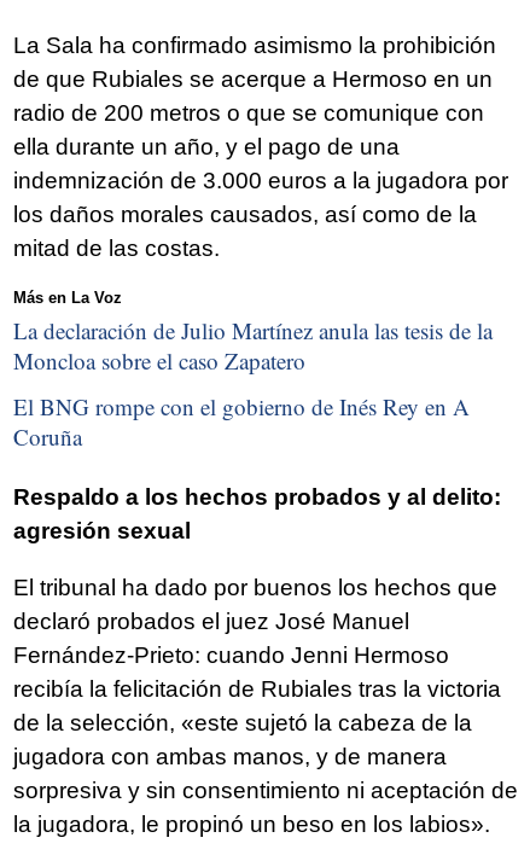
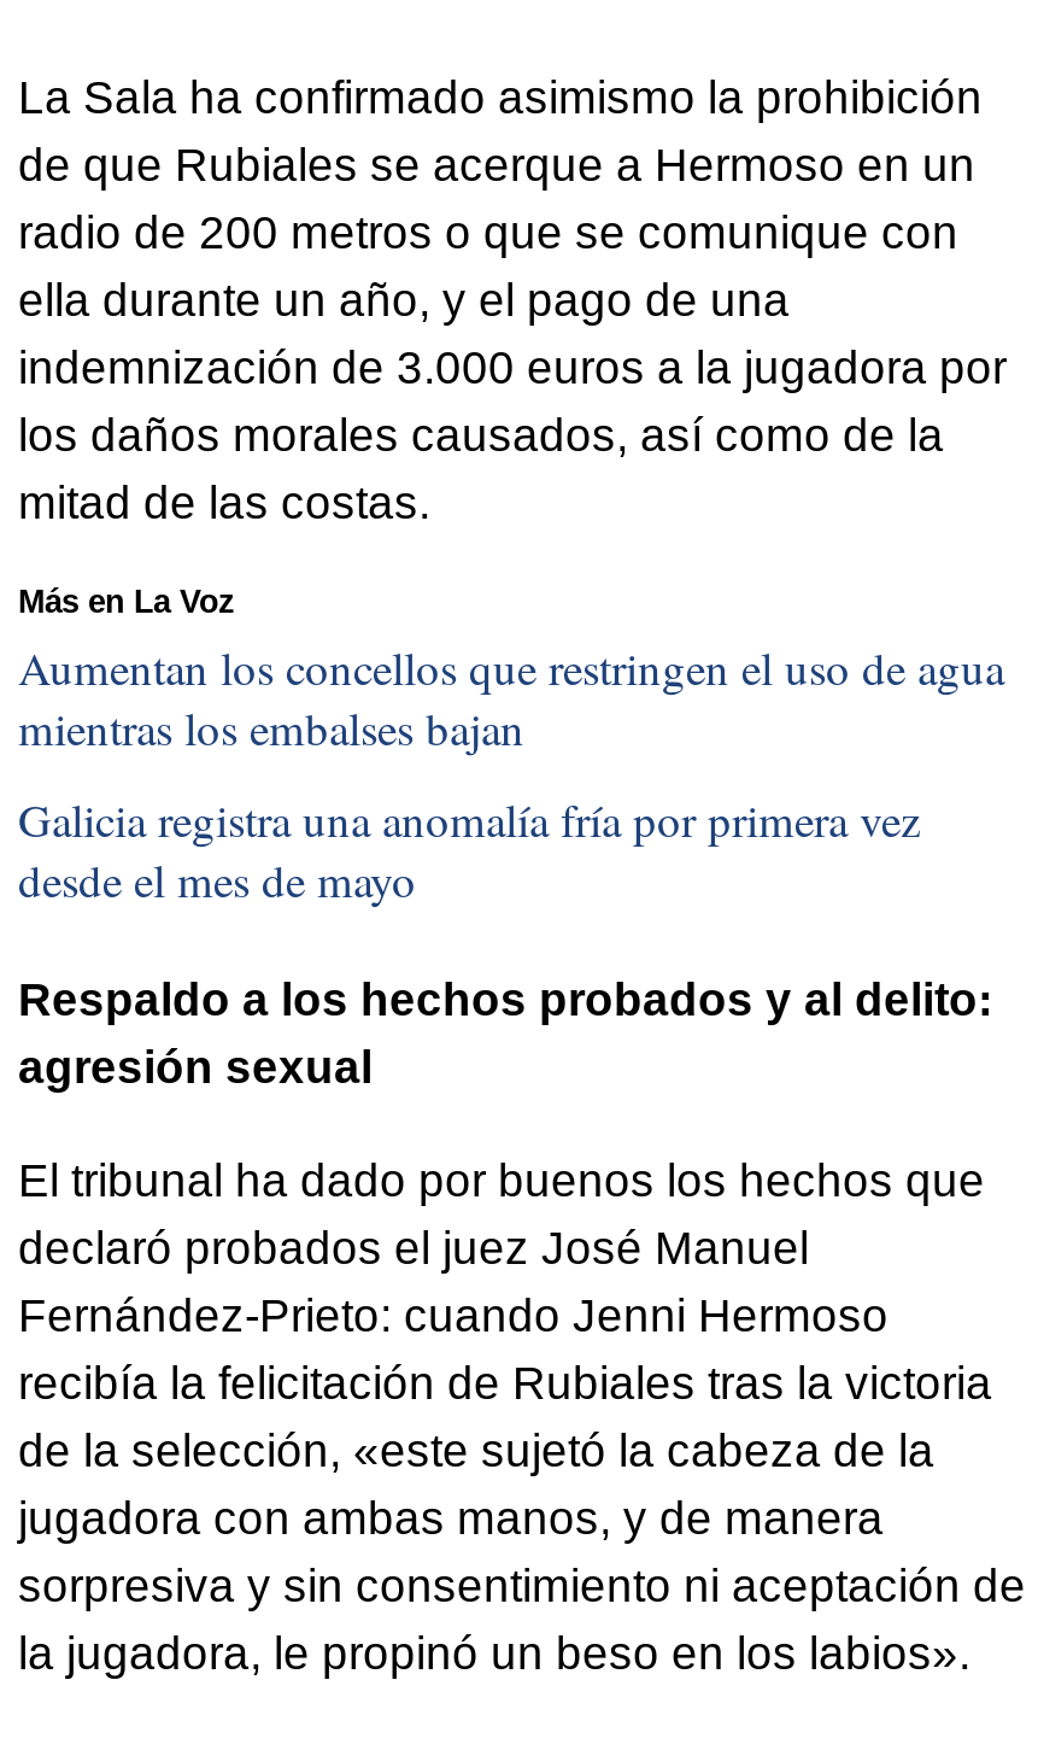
[13,316,493,376] La declaración de Julio Martínez anula las tesis de la | Moncloa sobre el caso Zapatero -> [18,638,1004,758] Aumentan los concellos que restringen el uso de agua | mientras los embalses bajan
[13,391,470,451] El BNG rompe con el gobierno de Inés Rey en A | Coruña -> [18,788,920,909] Galicia registra una anomalía fría por primera vez | desde el mes de mayo

